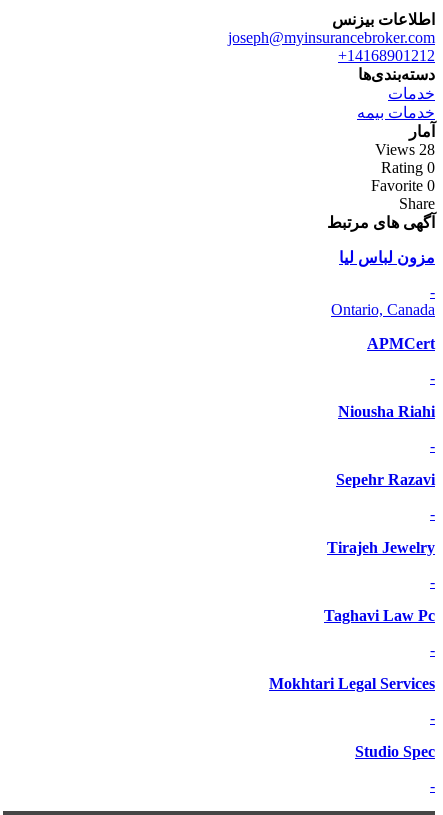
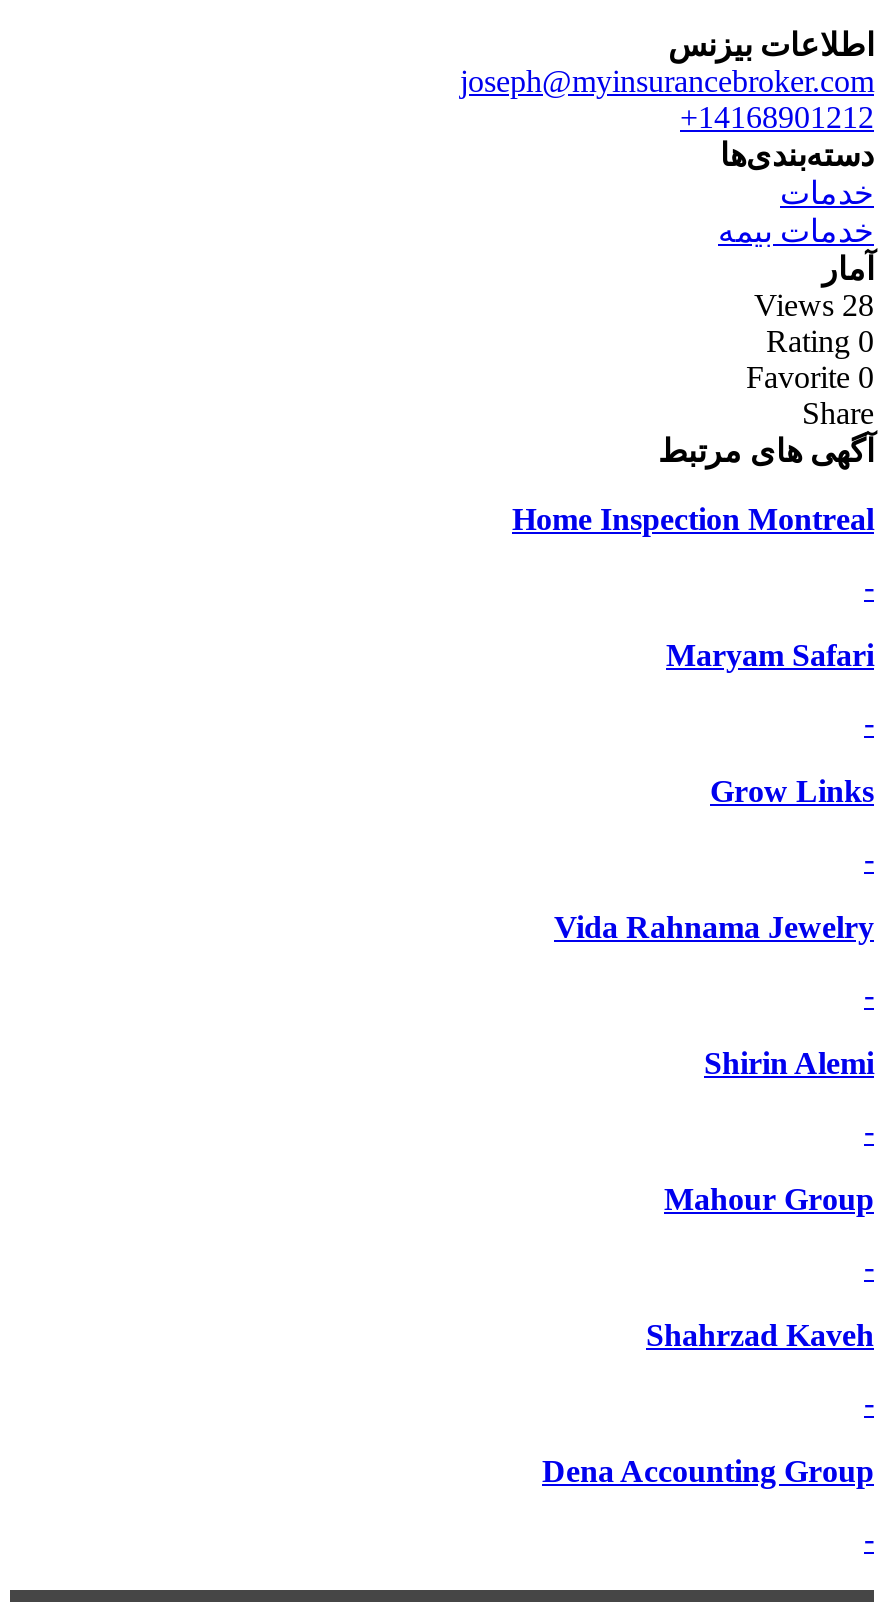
[339,249,435,266] مزون لباس لیا -> [512,502,874,536] Home Inspection Montreal
[331,301,435,352] Ontario, Canada | APMCert -> [666,638,874,672] Maryam Safari
[338,403,435,420] Niousha Riahi -> [710,774,874,808] Grow Links
[336,471,435,488] Sepehr Razavi -> [554,910,874,944] Vida Rahnama Jewelry
[327,539,435,556] Tirajeh Jewelry -> [704,1046,874,1080] Shirin Alemi
[324,607,435,624] Taghavi Law Pc -> [664,1182,874,1216] Mahour Group
[269,675,435,692] Mokhtari Legal Services -> [646,1318,874,1352] Shahrzad Kaveh
[355,743,435,760] Studio Spec -> [542,1454,874,1488] Dena Accounting Group

